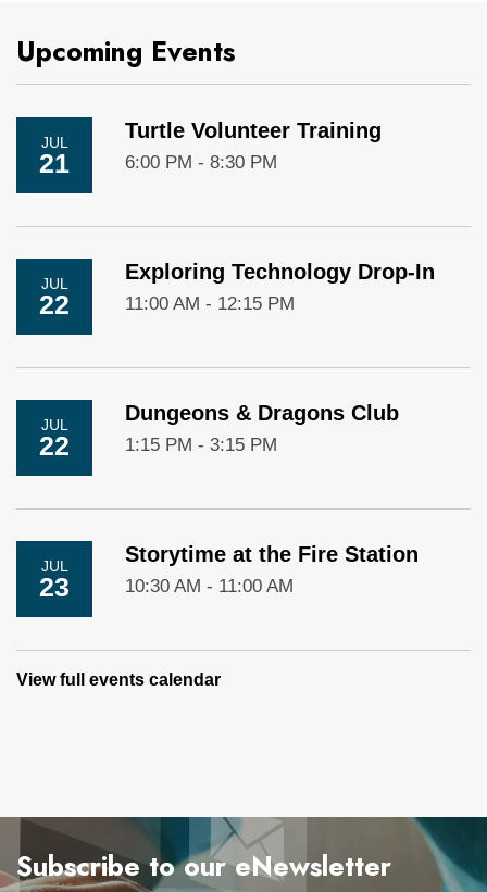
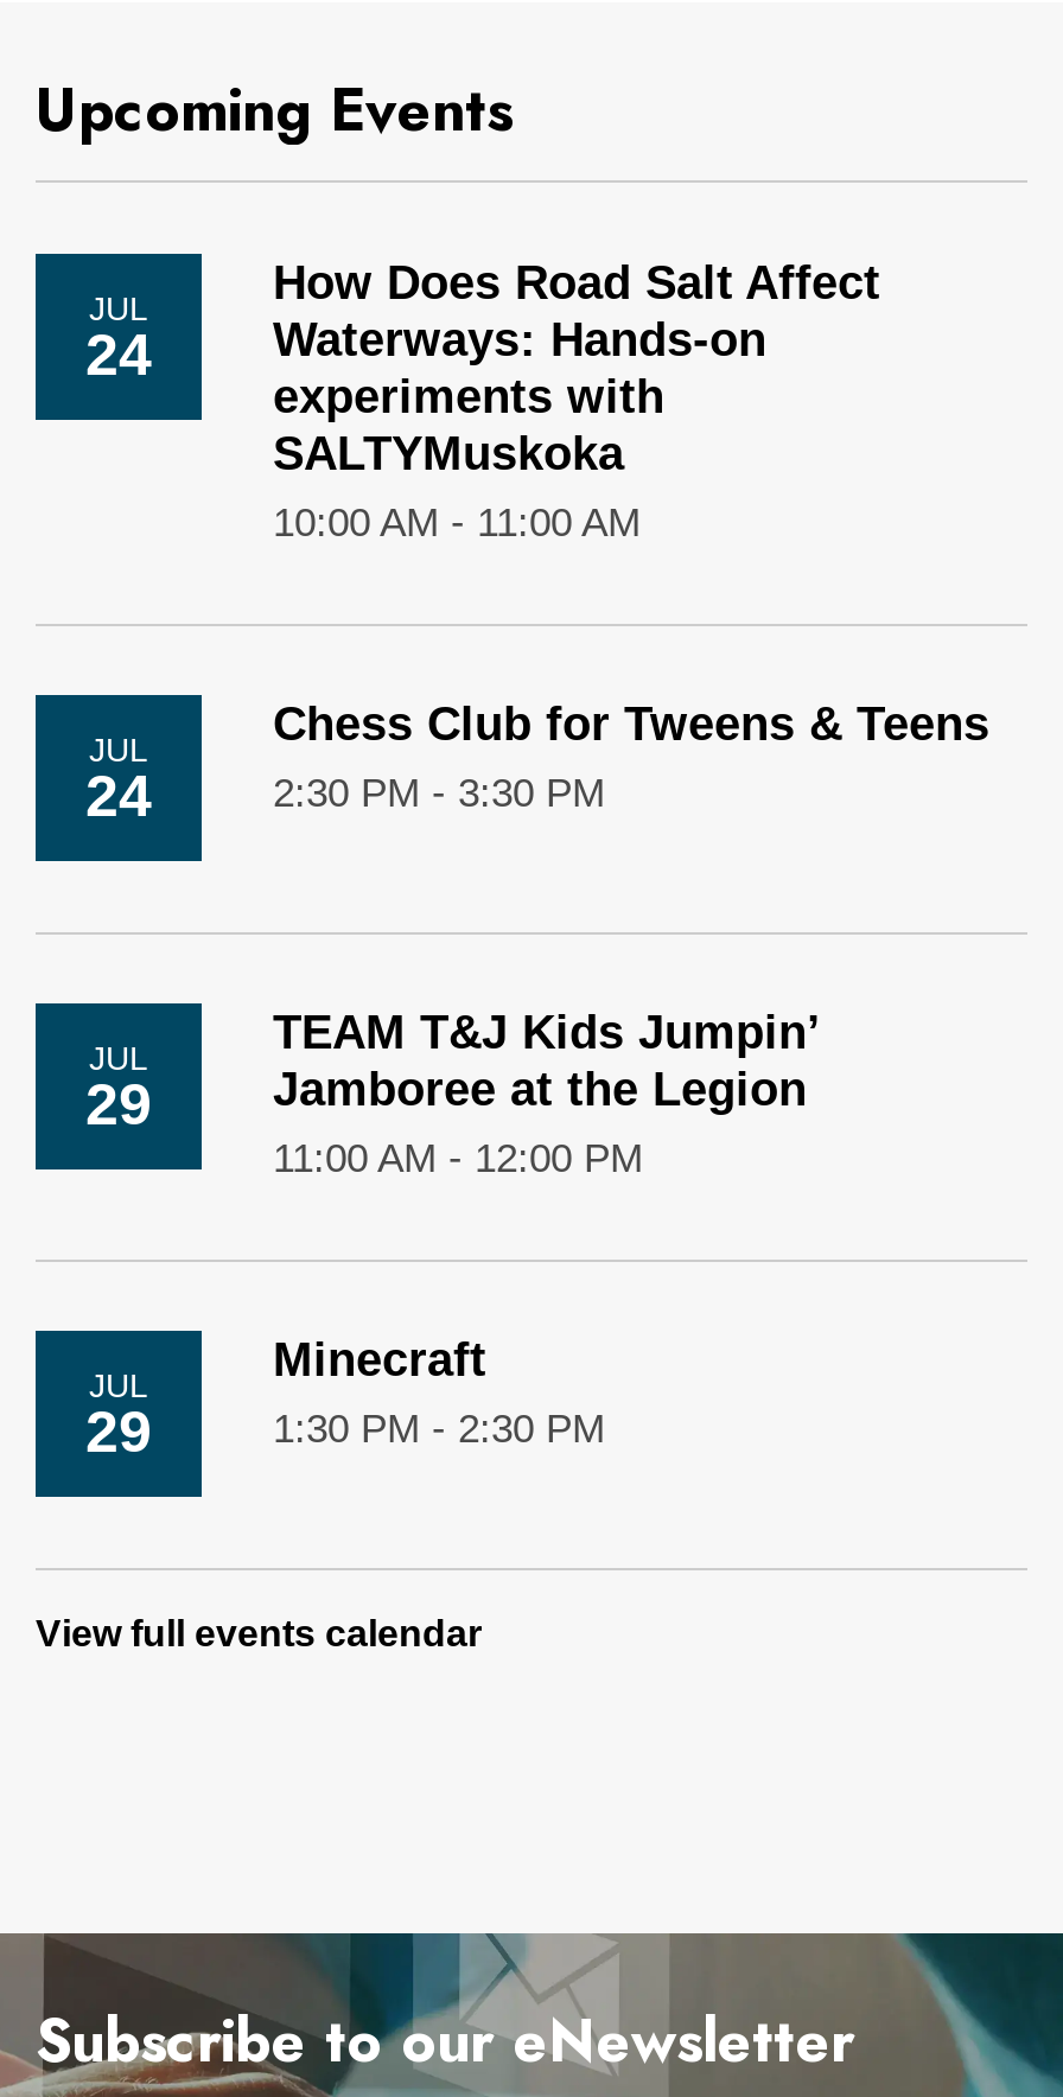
[125,118,382,173] Turtle Volunteer Training | 6:00 PM - 8:30 PM -> [273,256,880,546] How Does Road Salt Affect | Waterways: Hands-on | experiments with | SALTYMuskoka | 10:00 AM - 11:00 AM
[39,148,70,178] 21 -> [85,320,152,387] 24
[125,260,435,314] Exploring Technology Drop-In | 11:00 AM - 12:15 PM -> [273,697,989,816] Chess Club for Tweens & Teens | 2:30 PM - 3:30 PM
[39,289,70,319] 22 -> [85,761,152,828] 24
[125,401,399,455] Dungeons & Dragons Club | 1:15 PM - 3:15 PM -> [273,1006,819,1181] TEAM T&J Kids Jumpin’ | Jamboree at the Legion | 11:00 AM - 12:00 PM
[39,430,70,461] 22 -> [85,1070,152,1136] 29
[125,542,419,596] Storytime at the Fire Station | 10:30 AM - 11:00 AM -> [273,1333,605,1452] Minecraft | 1:30 PM - 2:30 PM
[39,571,70,602] 23 -> [85,1397,152,1464] 29

